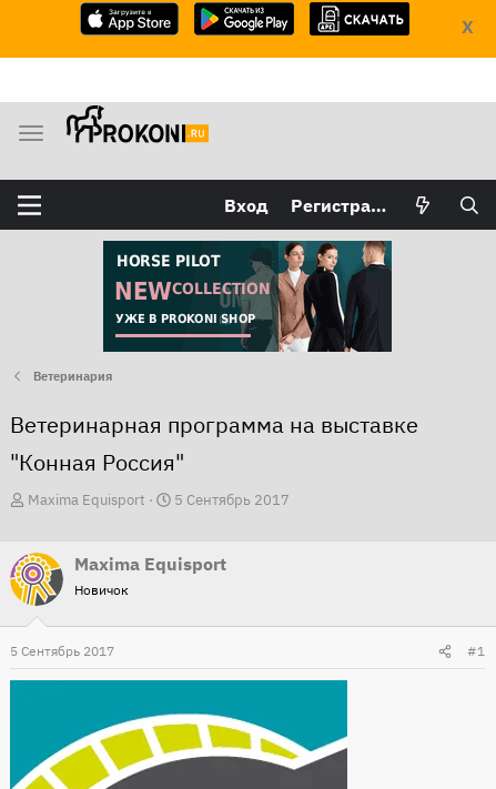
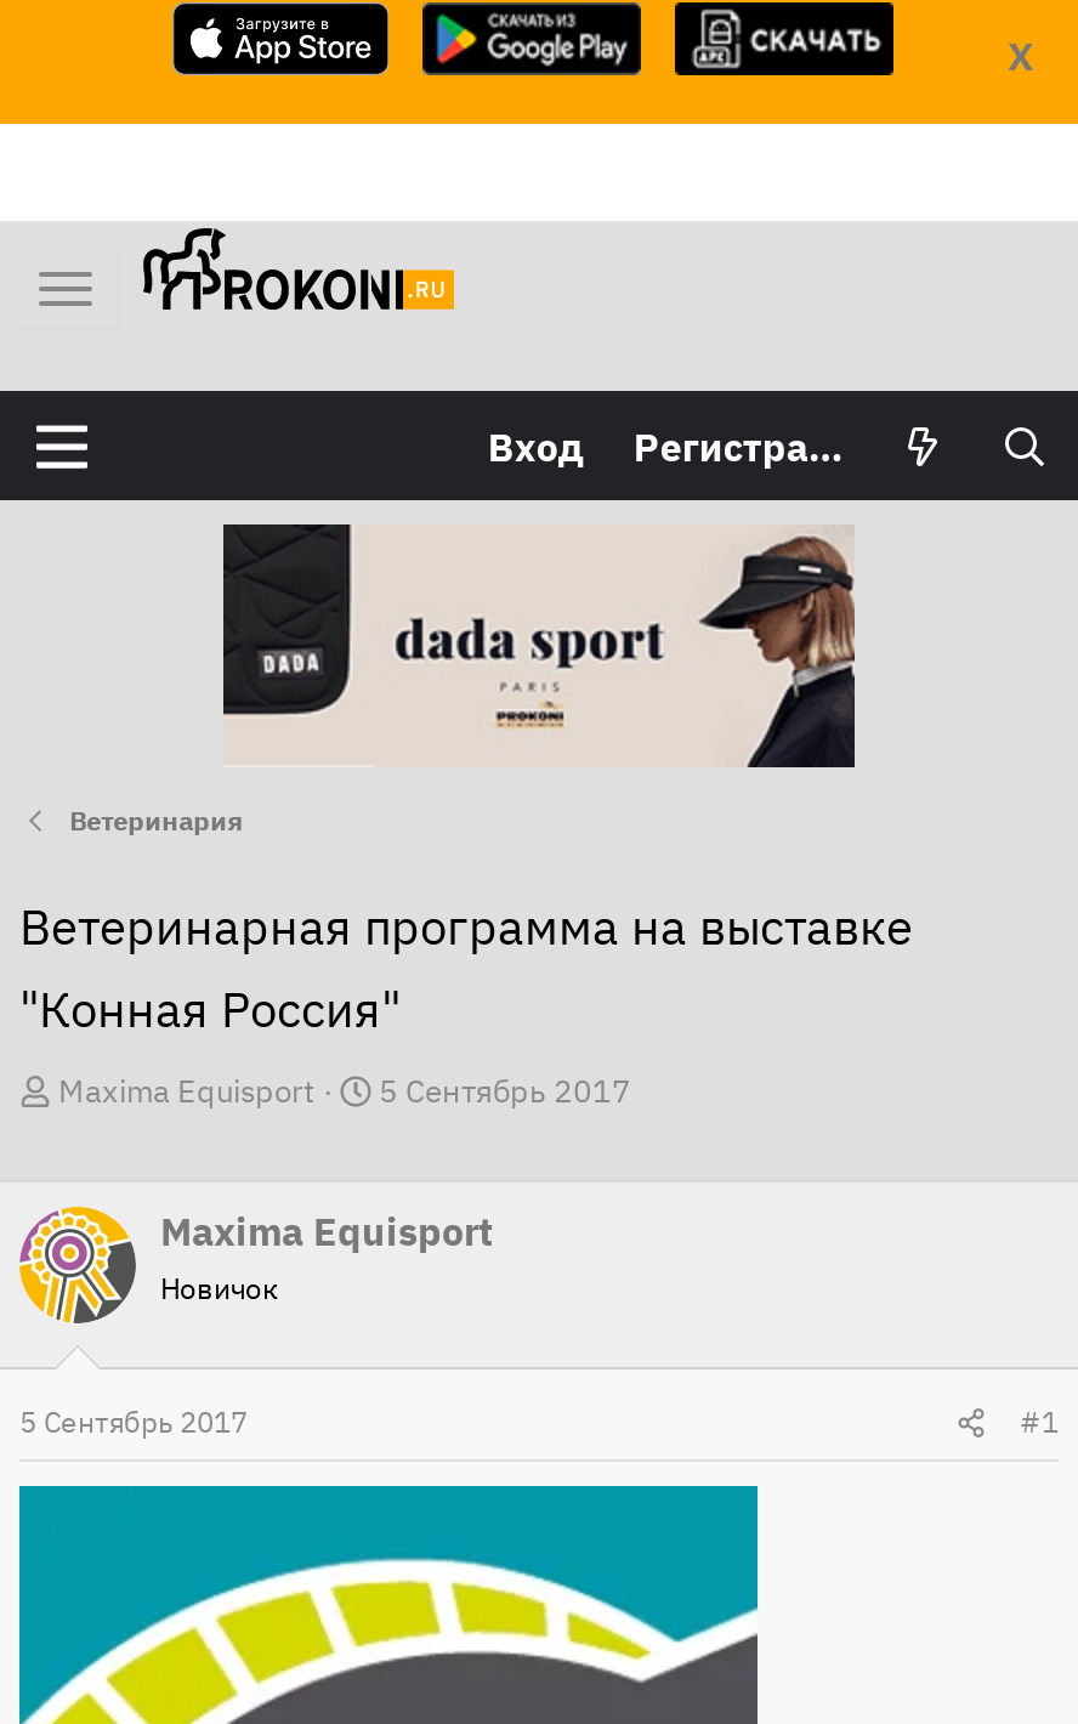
[102,240,393,353] [image] -> [223,524,857,770] [image]

